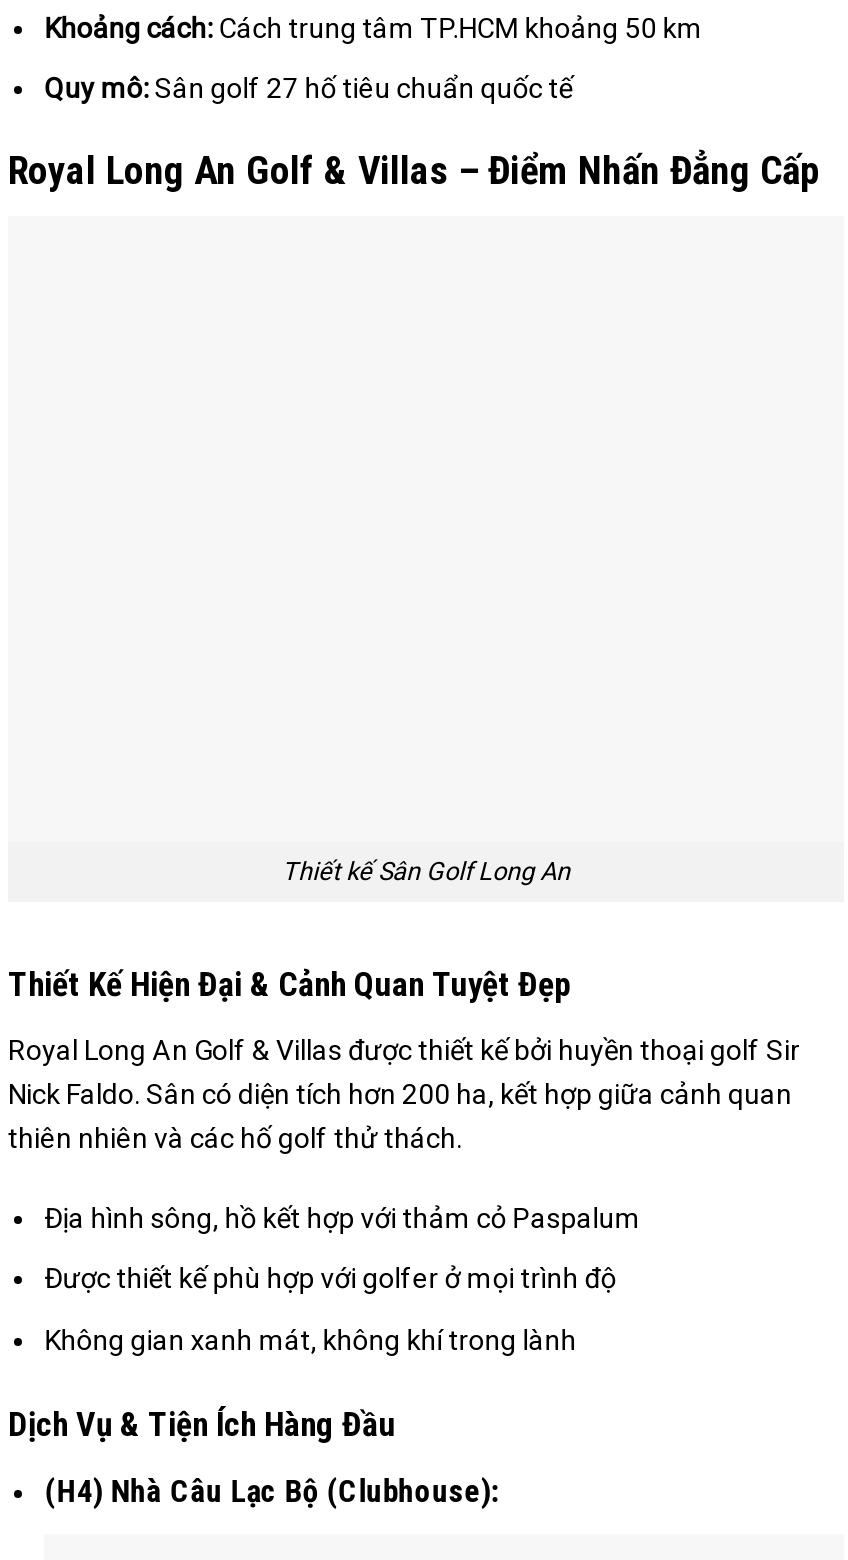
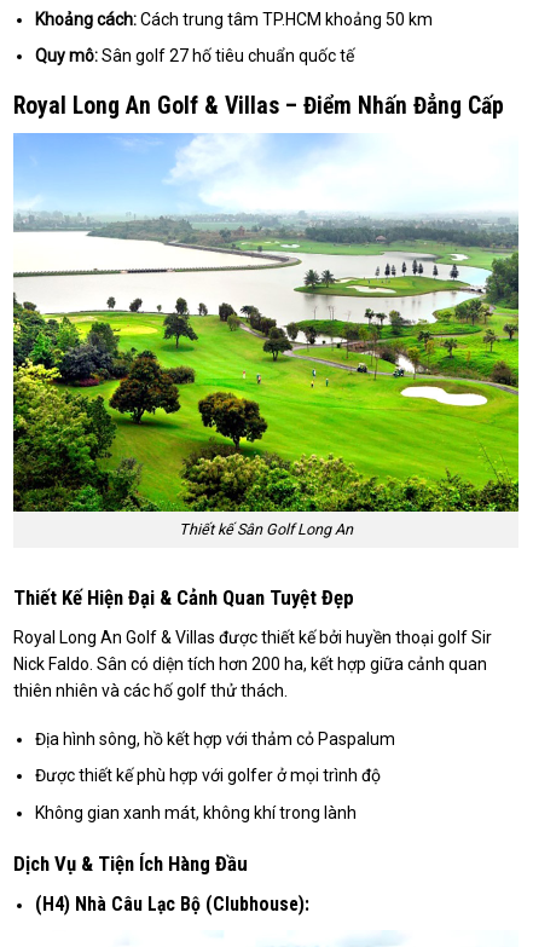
none -> [12,132,520,513] [image]

